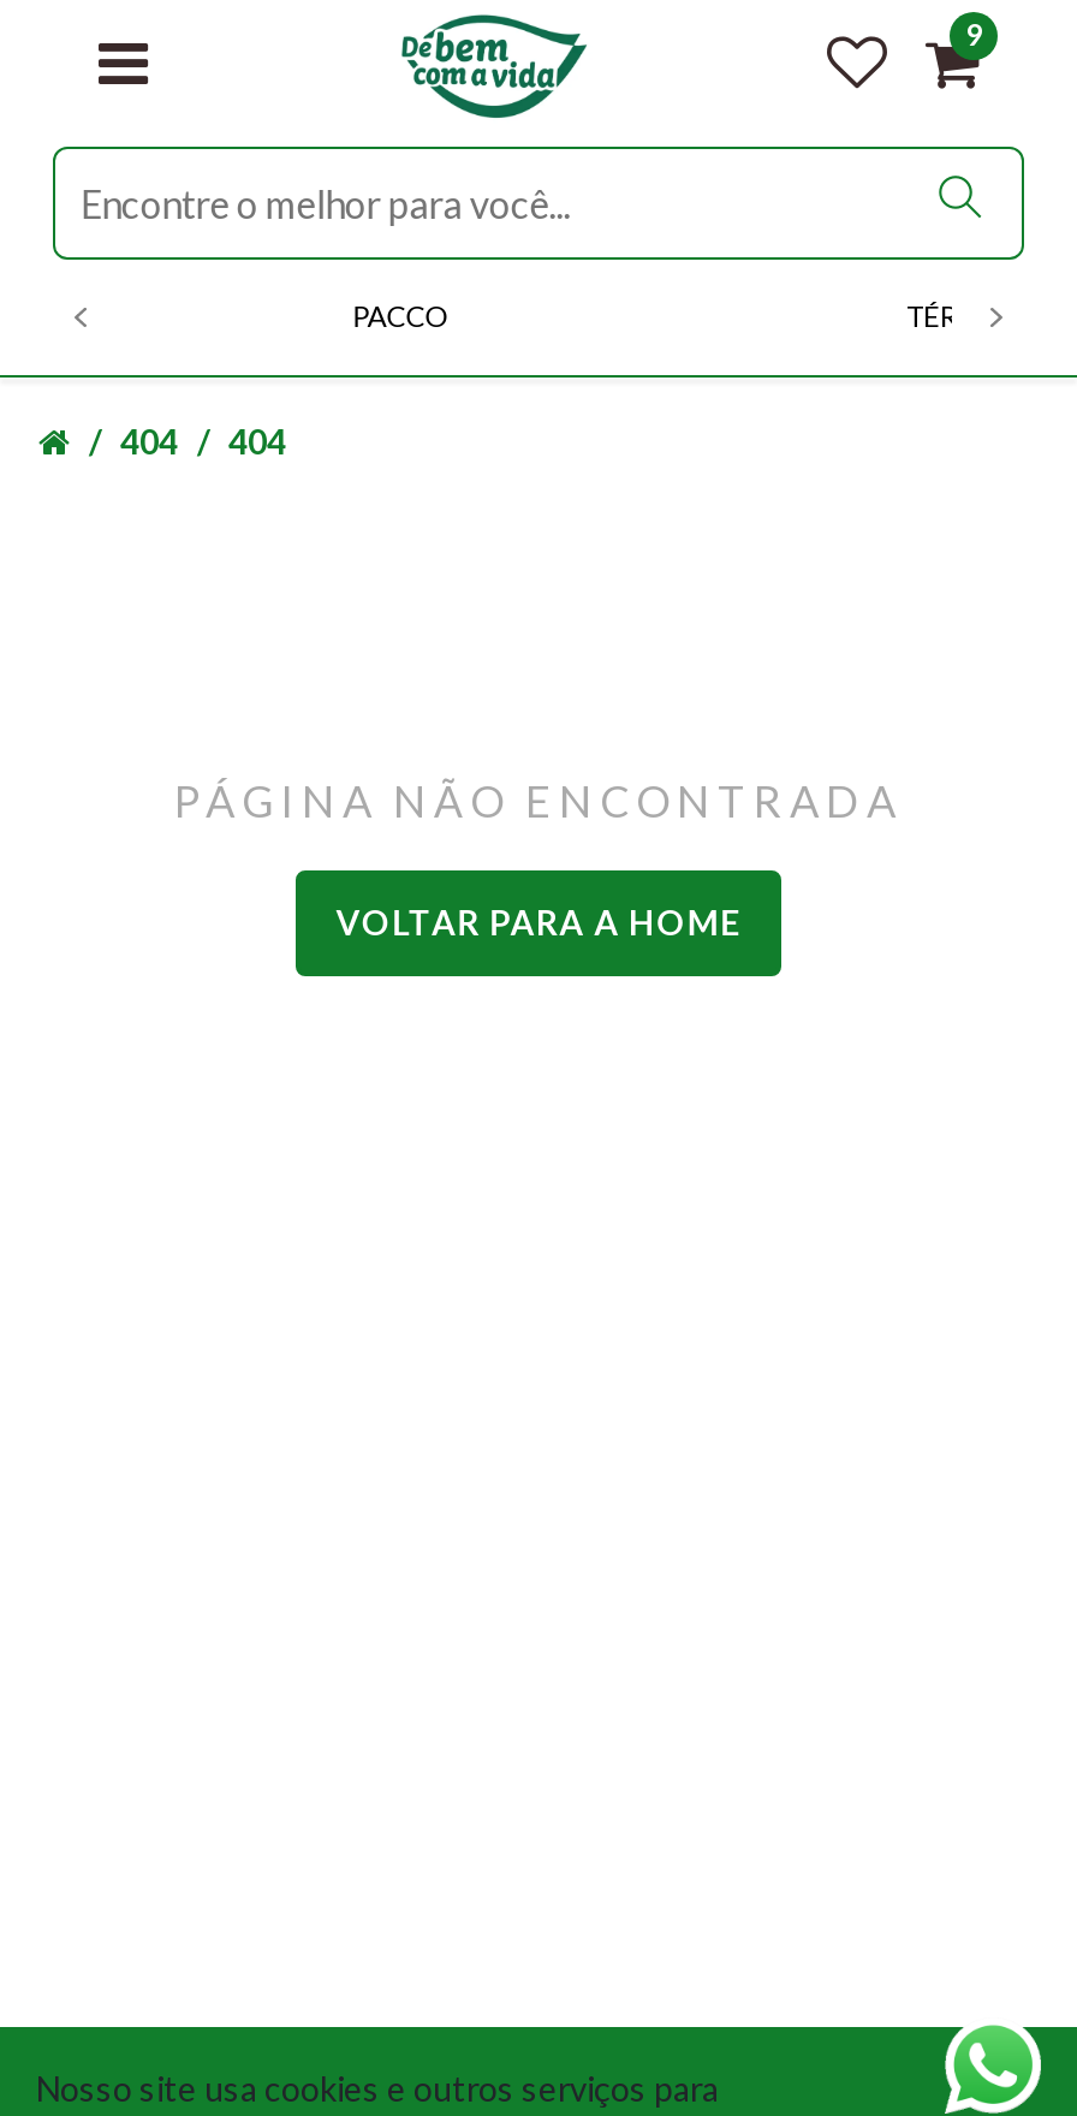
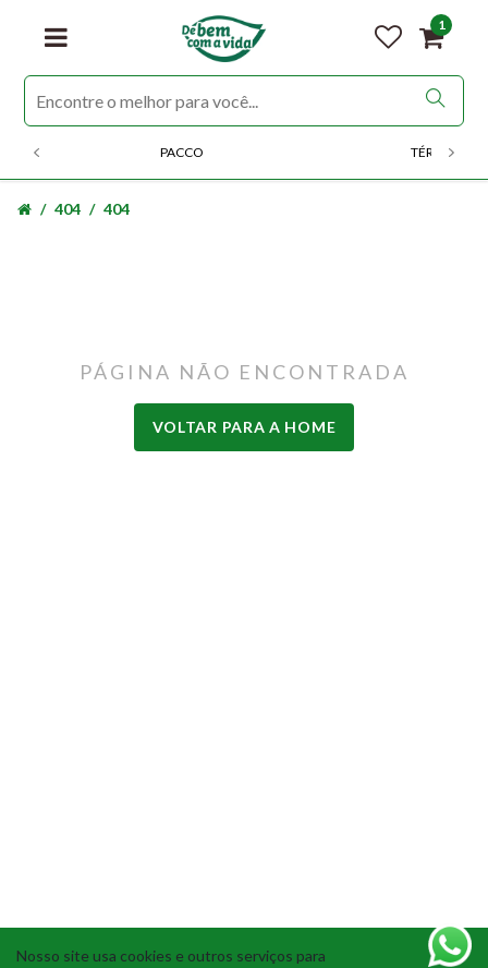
[965,18,982,54] 9 -> [437,17,445,33] 1

